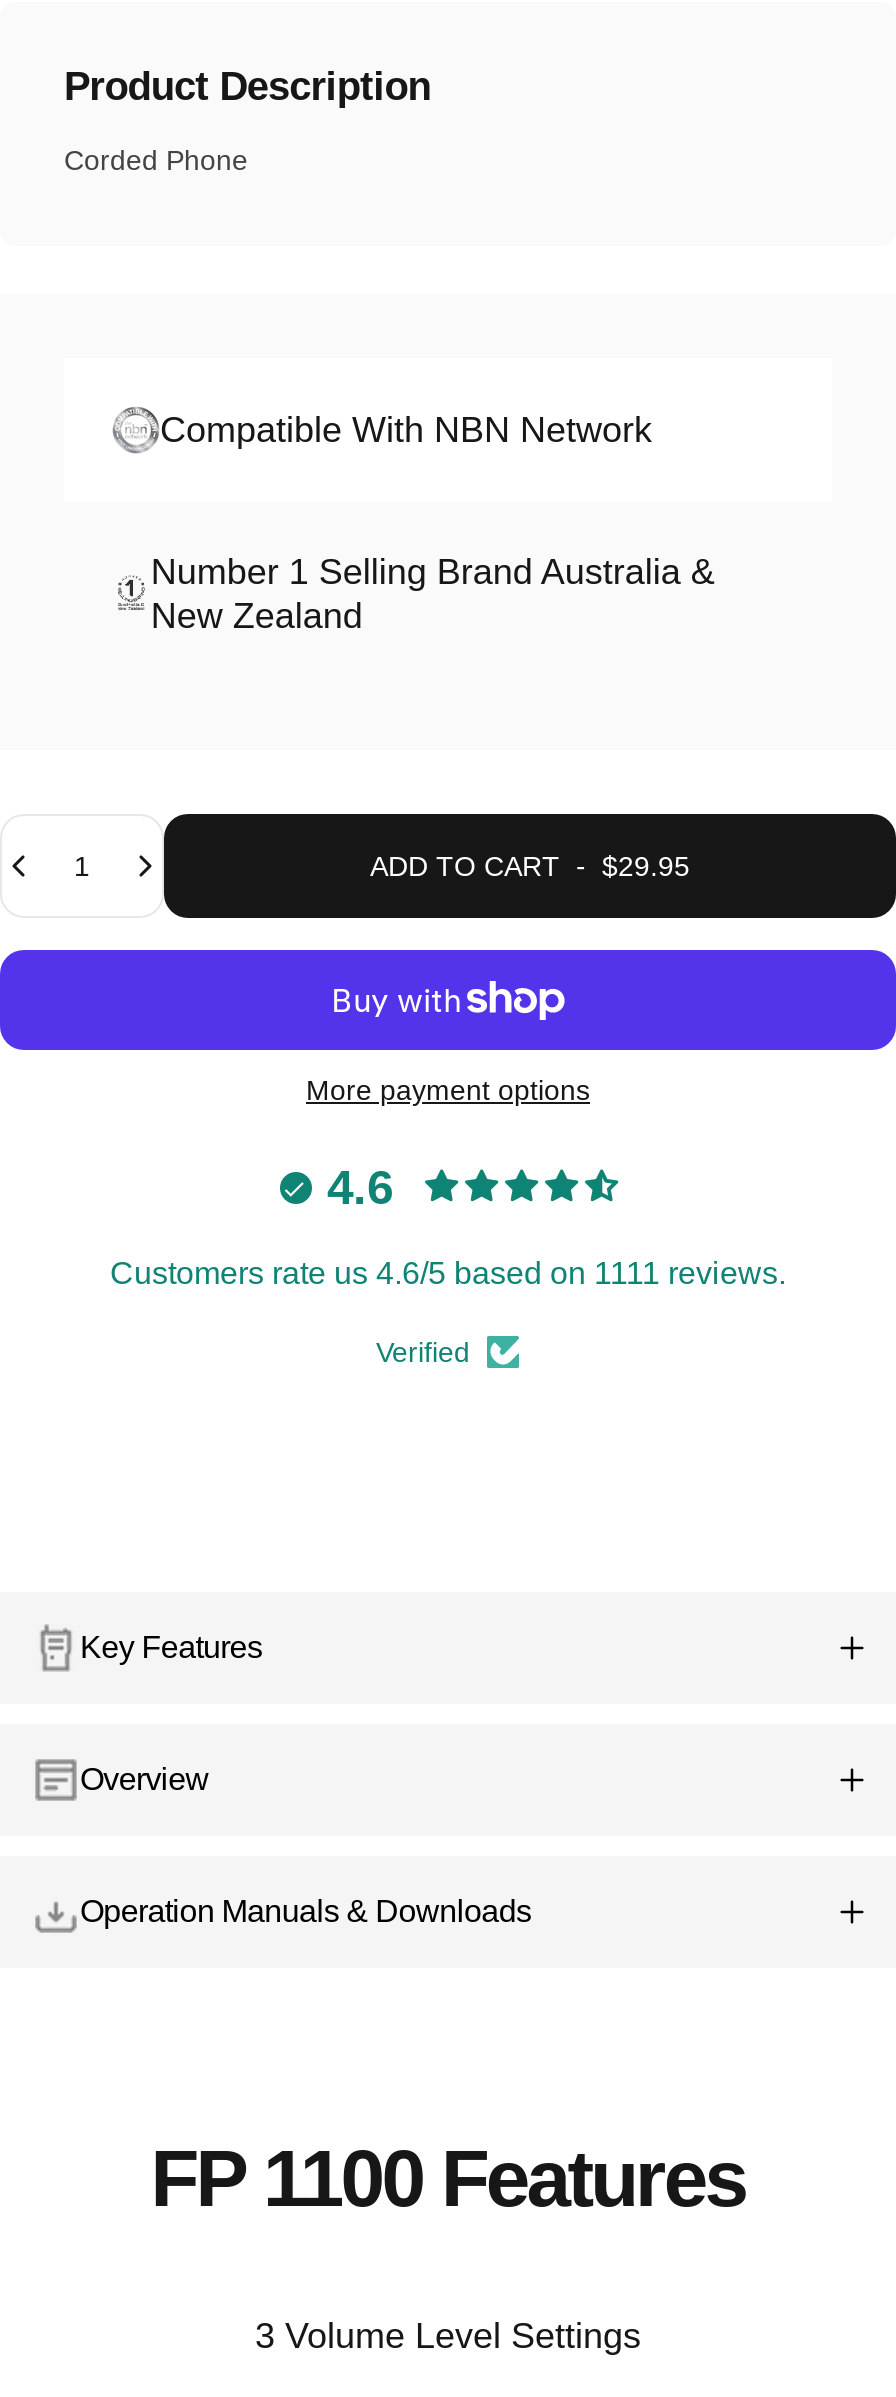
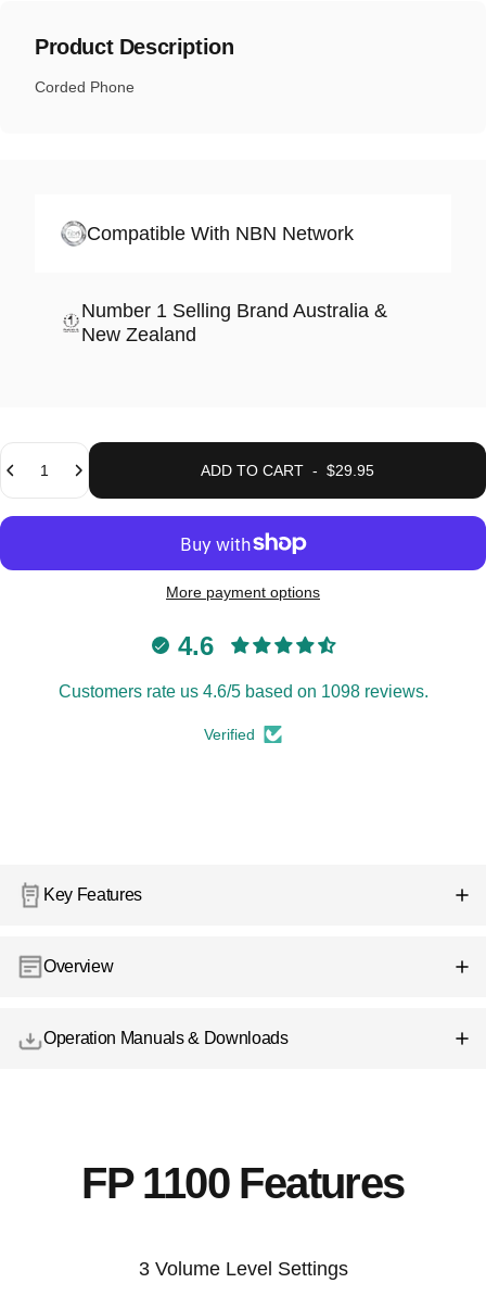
[110,1255,786,1289] Customers rate us 4.6/5 based on 1111 reviews. -> [58,683,428,701] Customers rate us 4.6/5 based on 1098 reviews.

